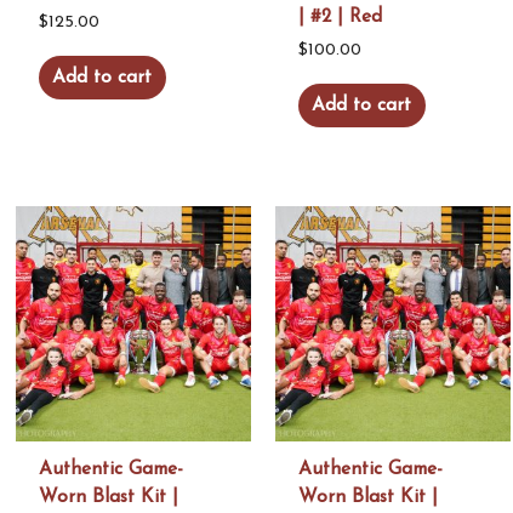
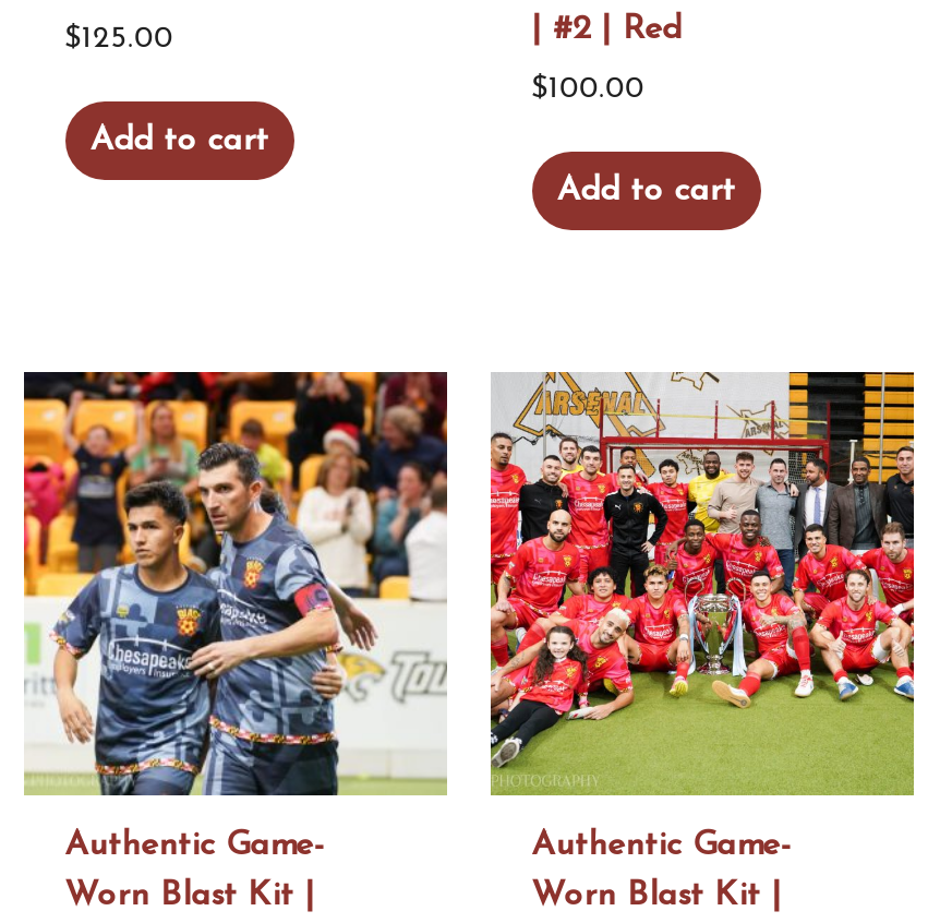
[15,205,252,443] [image] -> [22,371,449,796] [image]

